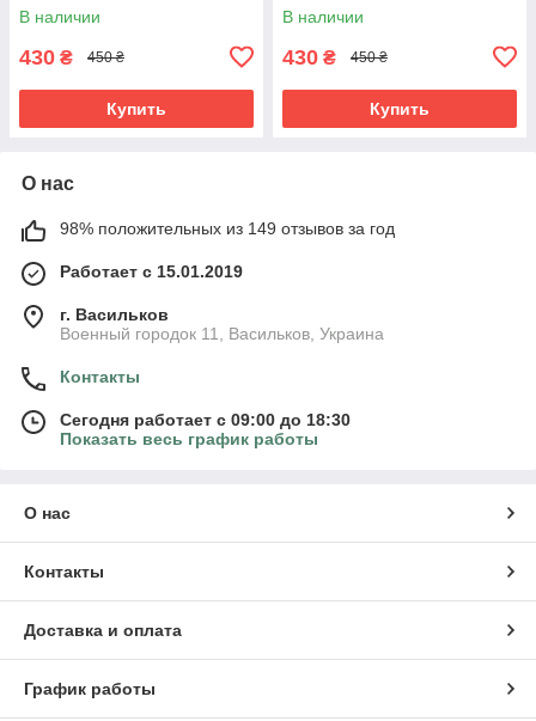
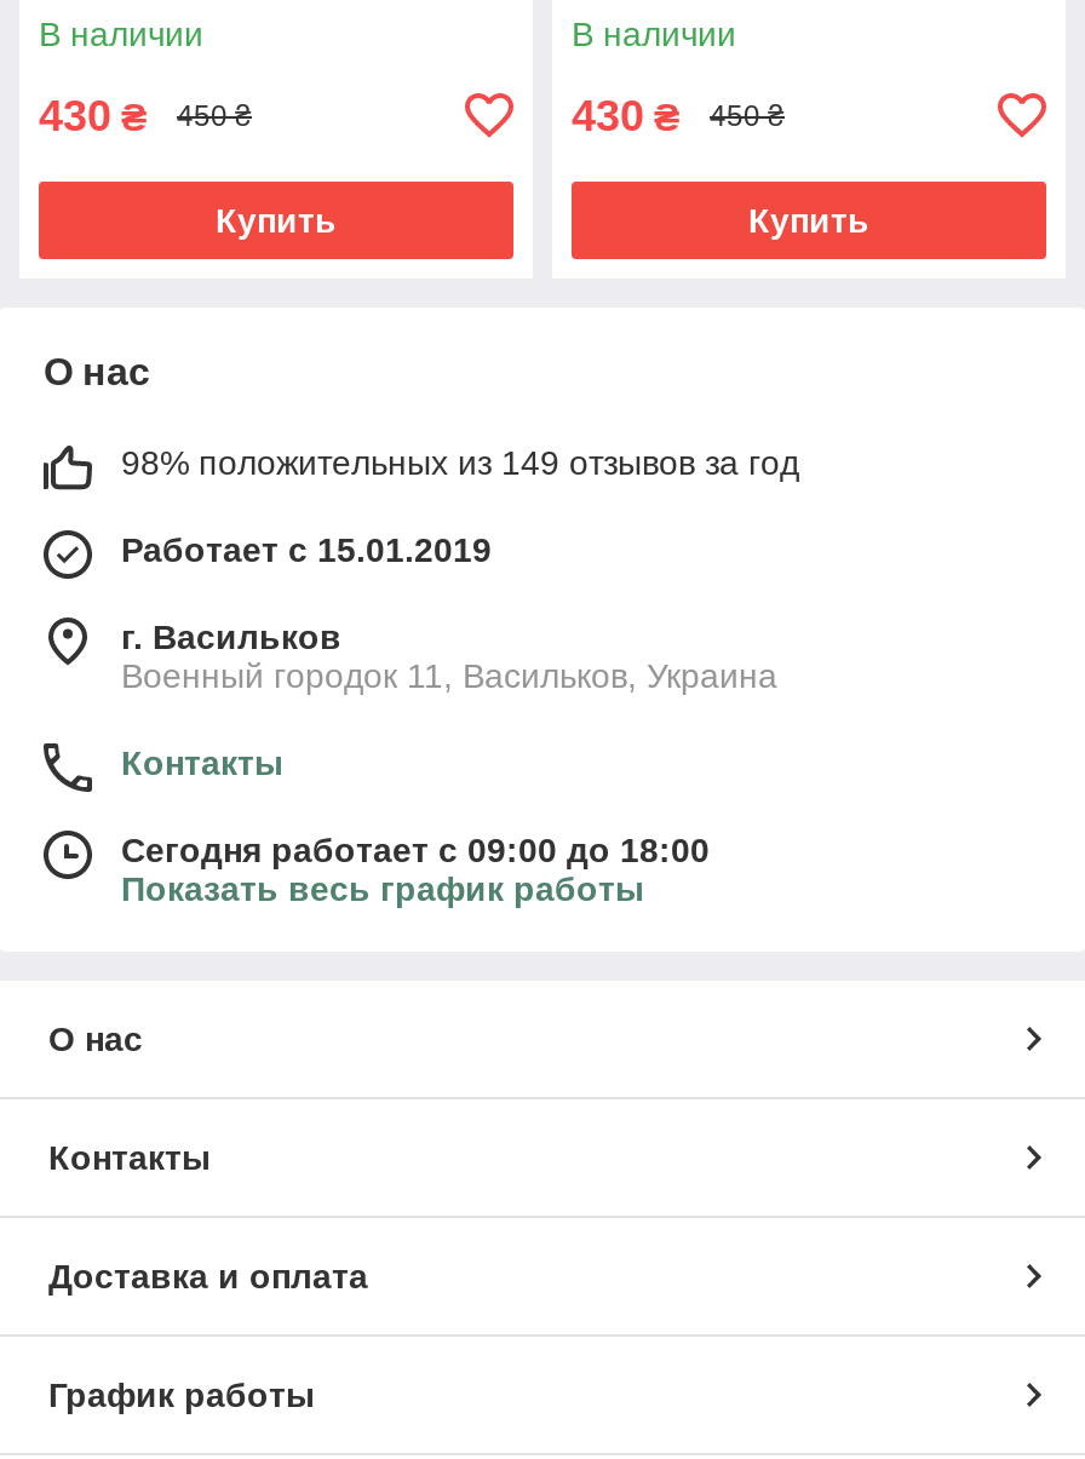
[60,410,351,429] Сегодня работает с 09:00 до 18:30 -> [121,830,710,869] Сегодня работает с 09:00 до 18:00

